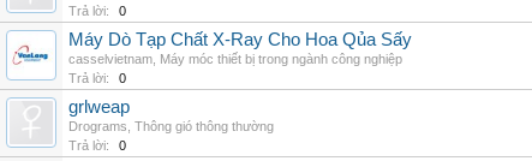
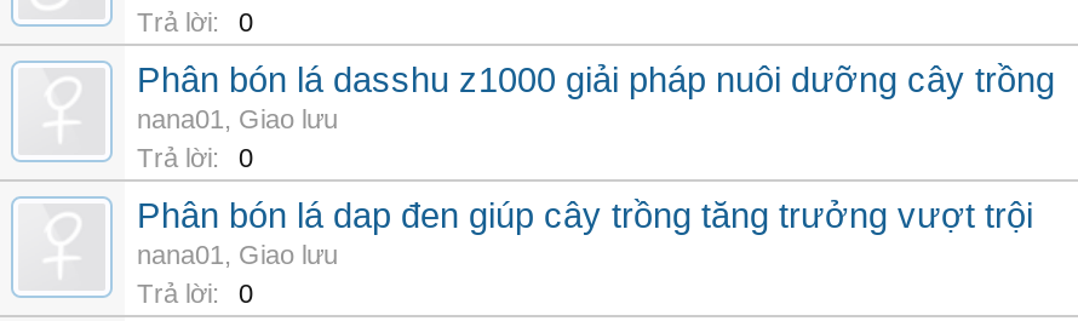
[10,34,52,77] [image] -> none
[68,30,412,66] Máy Dò Tạp Chất X-Ray Cho Hoa Qủa Sấy | casselvietnam, Máy móc thiết bị trong ngành công nghiệp -> [137,61,1055,133] Phân bón lá dasshu z1000 giải pháp nuôi dưỡng cây trồng | nana01, Giao lưu
[68,97,274,133] grlweap | Drograms, Thông gió thông thường -> [137,196,1033,269] Phân bón lá dap đen giúp cây trồng tăng trưởng vượt trội | nana01, Giao lưu

